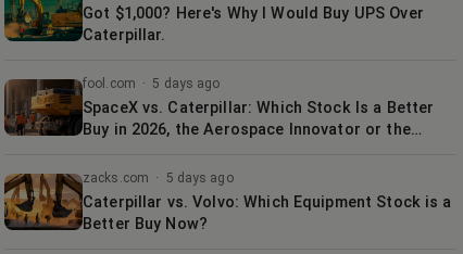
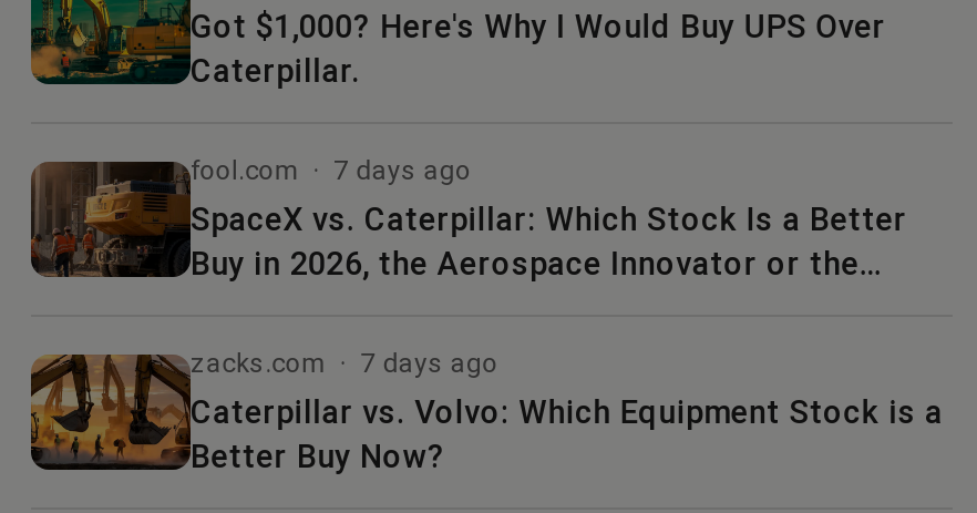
[83,76,220,91] fool.com · 5 days ago -> [191,155,471,186] fool.com · 7 days ago
[83,170,233,186] zacks.com · 5 days ago -> [191,348,498,379] zacks.com · 7 days ago

